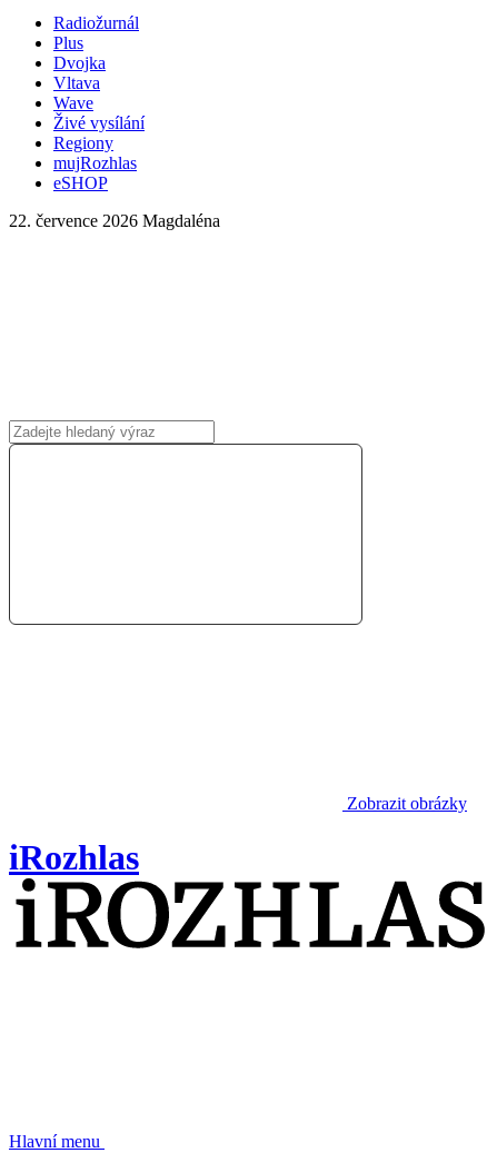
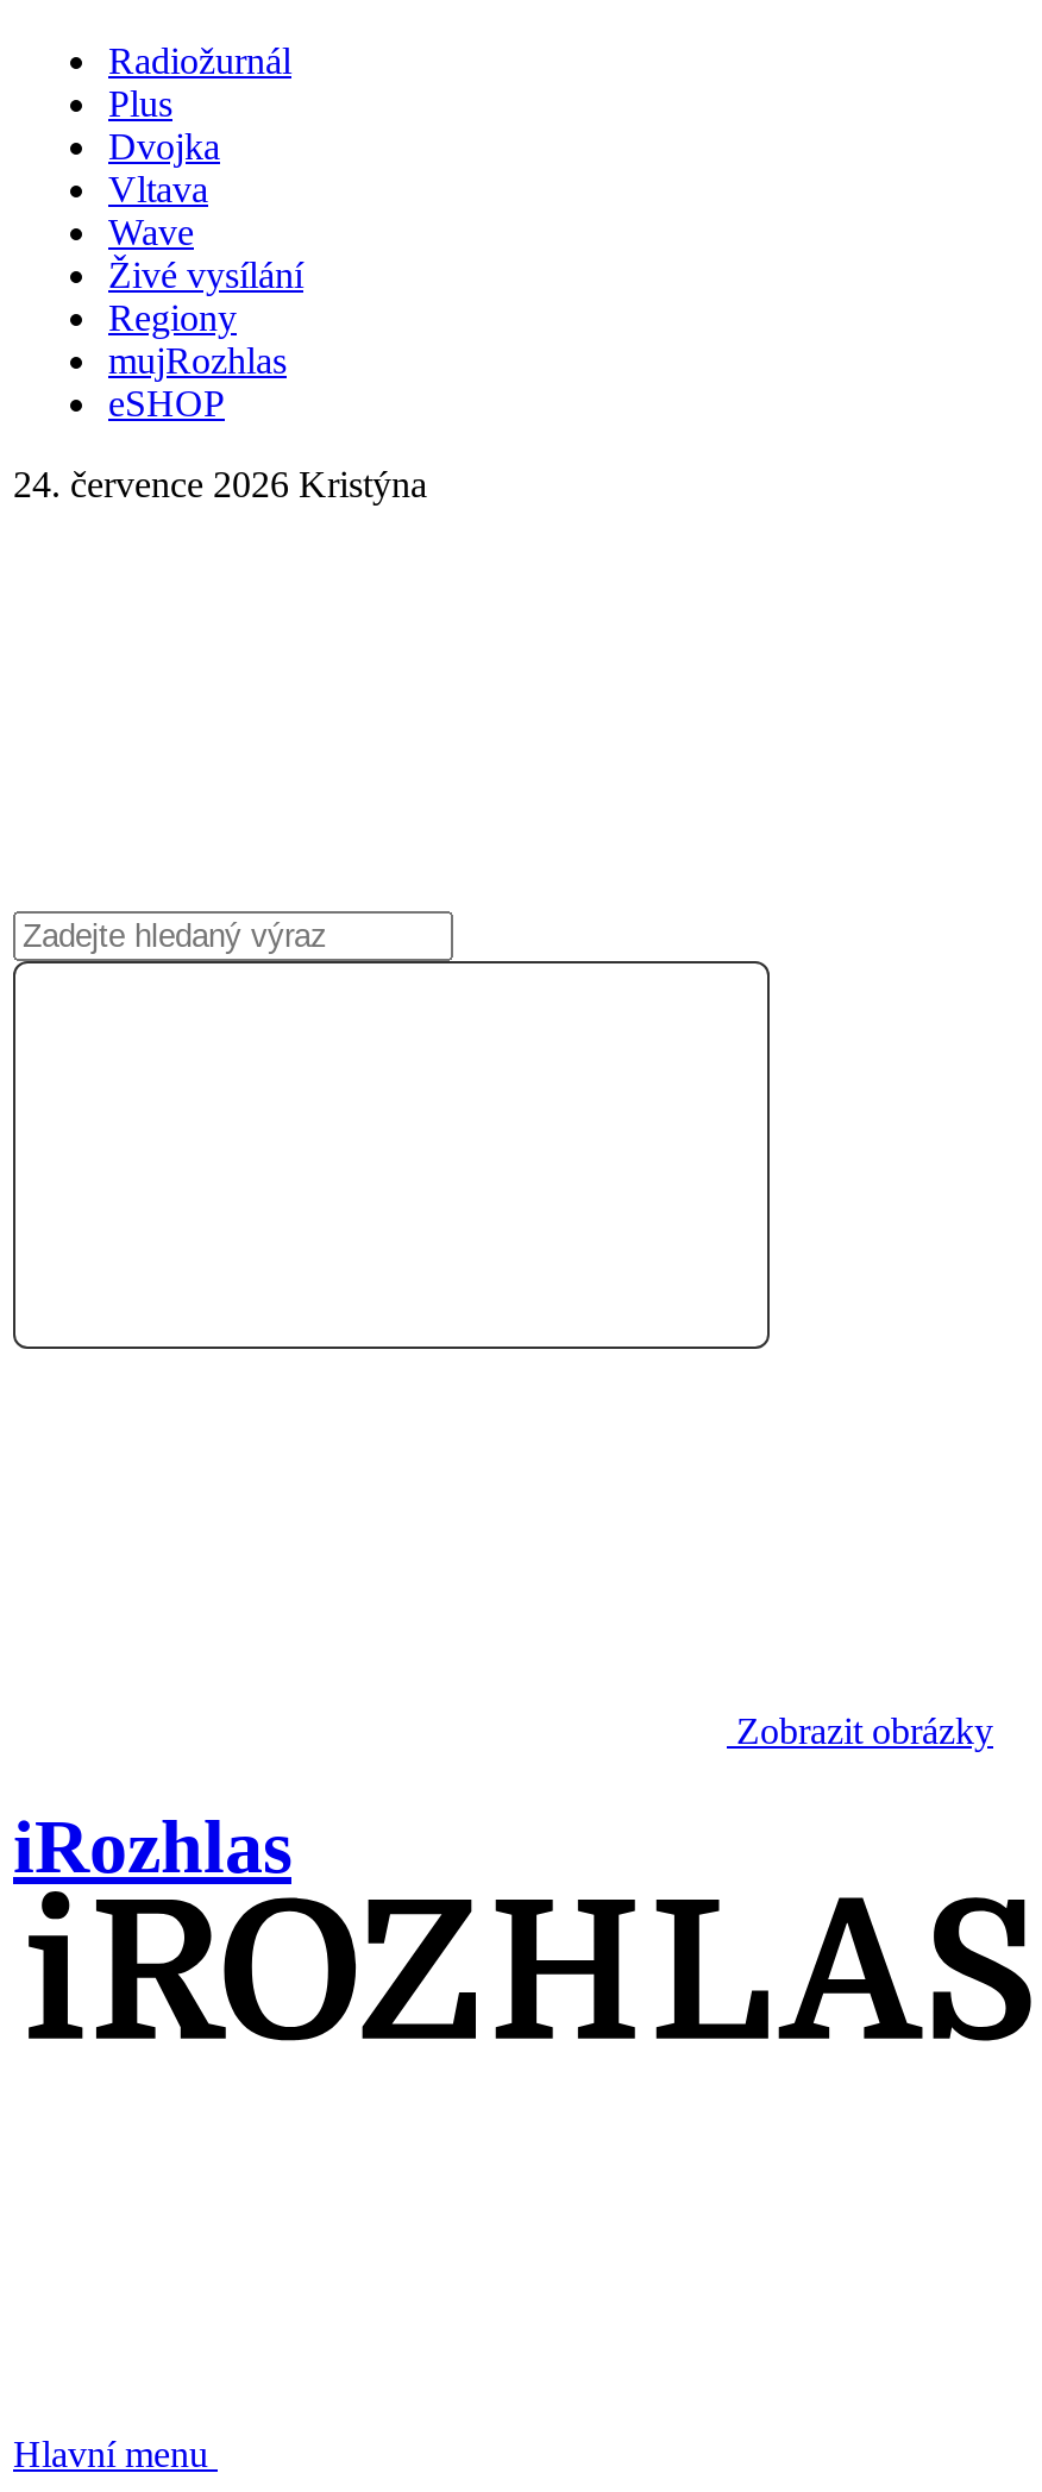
[9,211,220,230] 22. července 2026 Magdaléna -> [13,464,427,504] 24. července 2026 Kristýna

